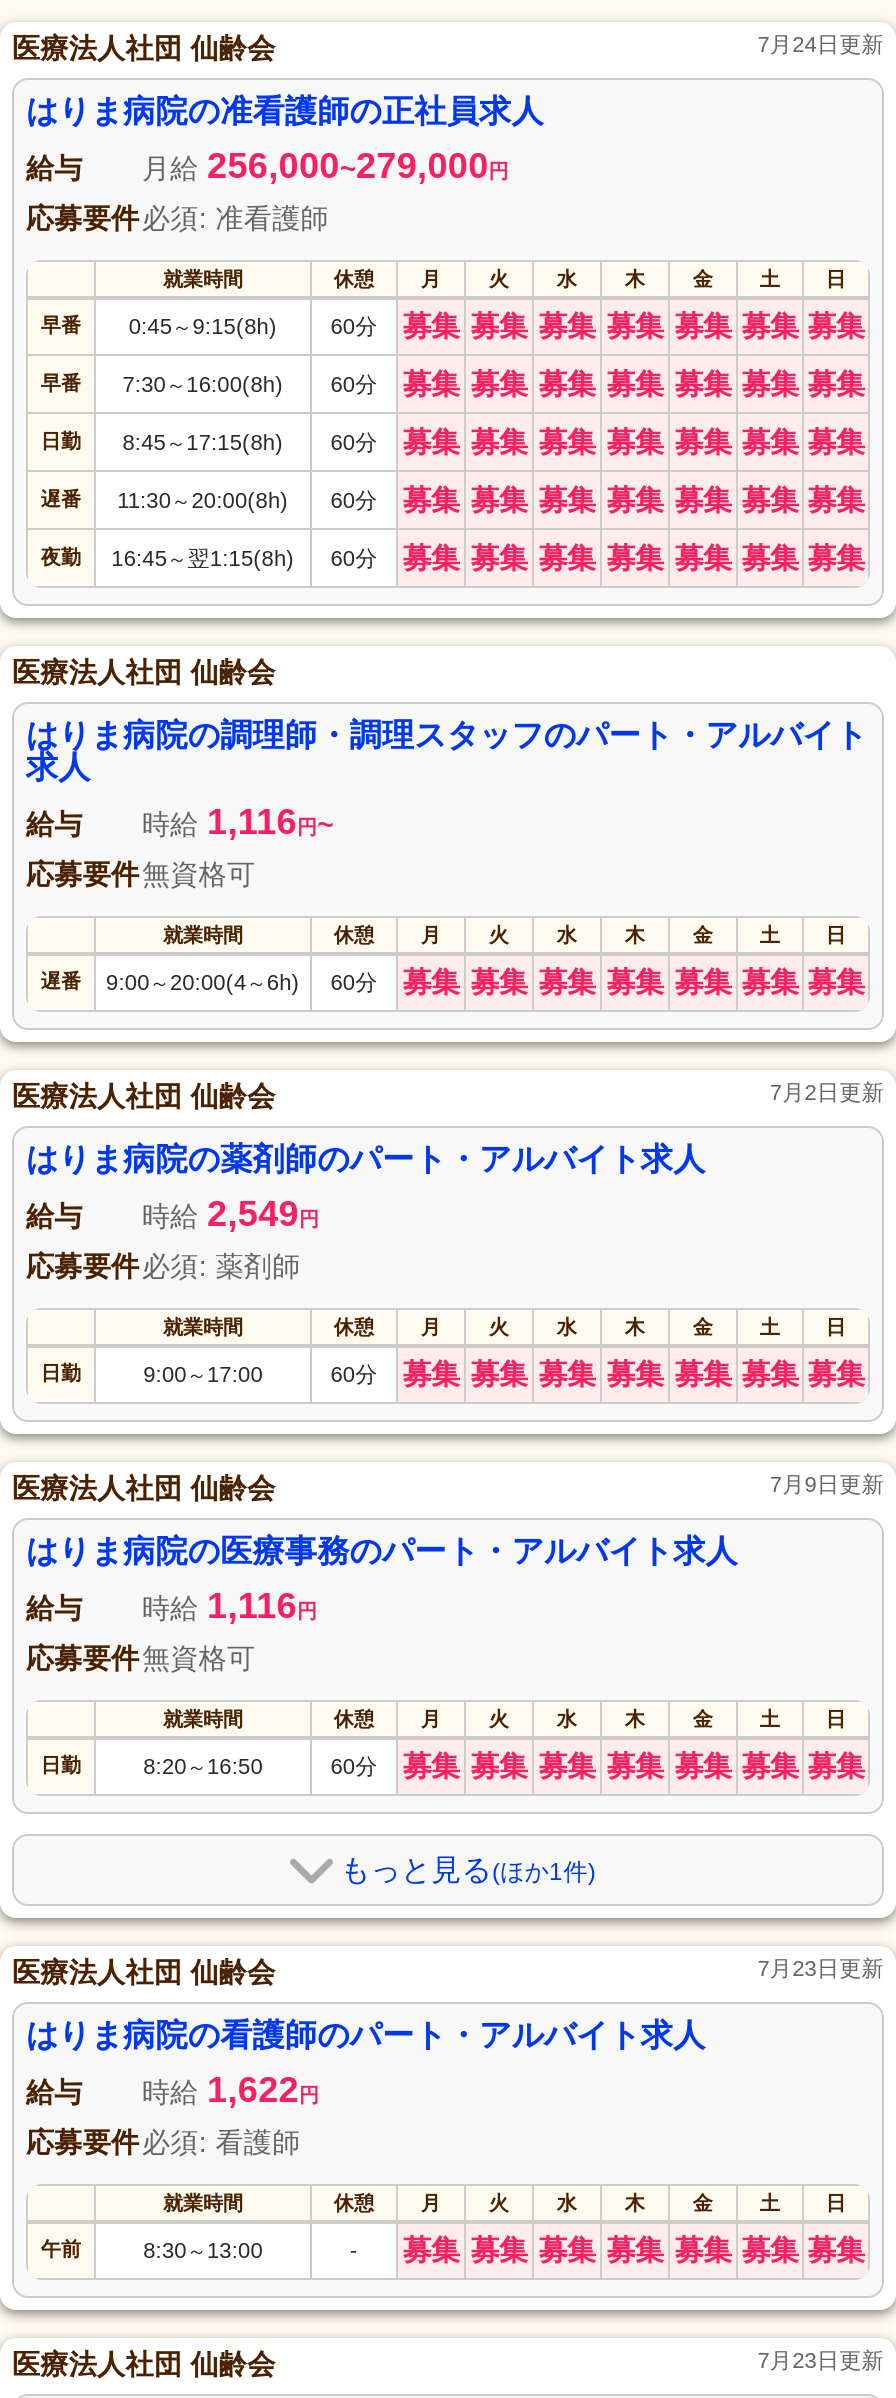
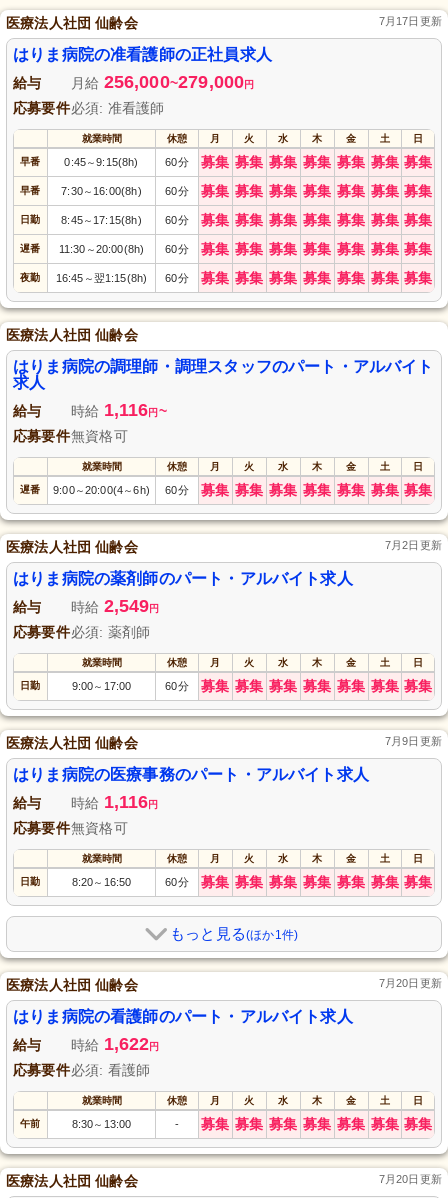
[757,33,884,57] 7月24日更新 -> [379,15,442,27] 7月17日更新
[757,1957,884,1981] 7月23日更新 -> [379,977,442,989] 7月20日更新
[757,2349,884,2373] 7月23日更新 -> [379,1173,442,1185] 7月20日更新

